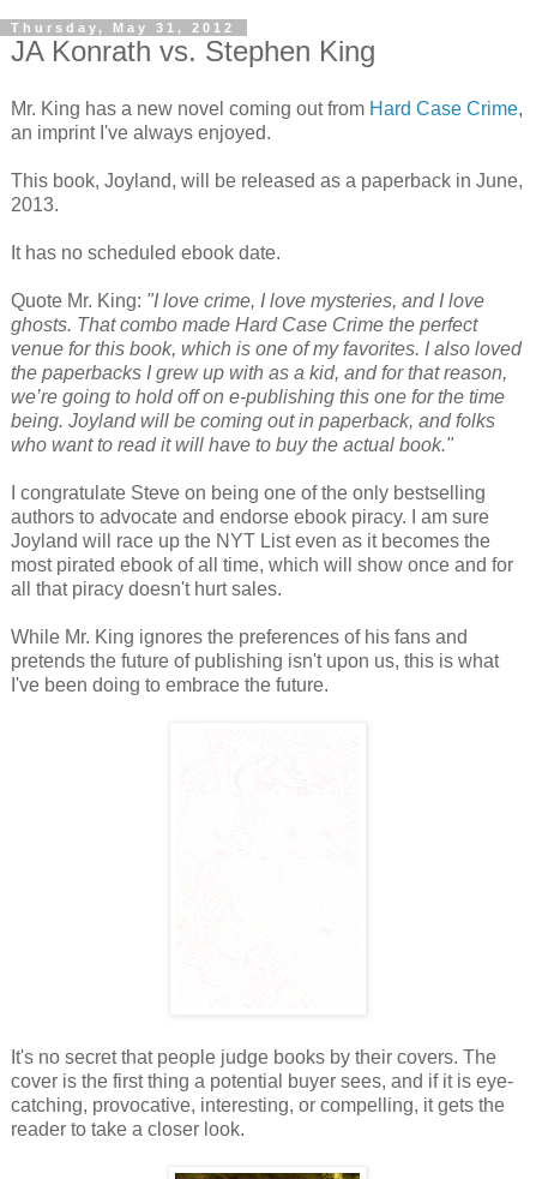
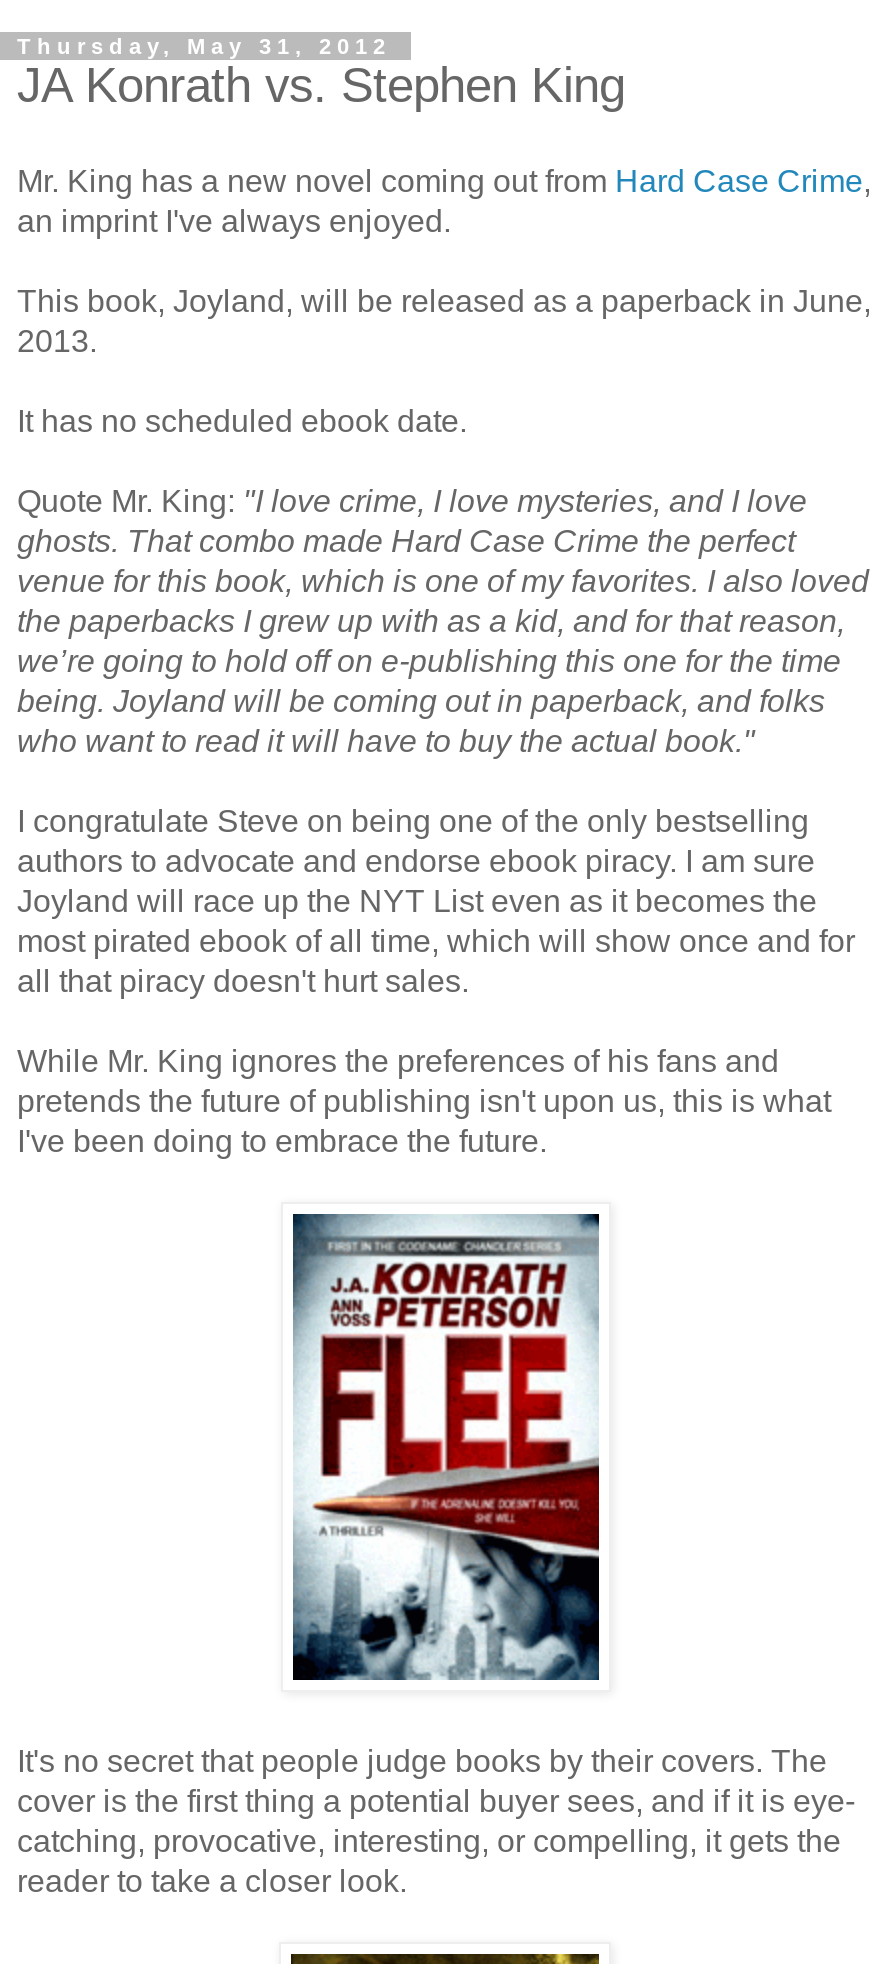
none -> [291,1212,601,1682] [image]

